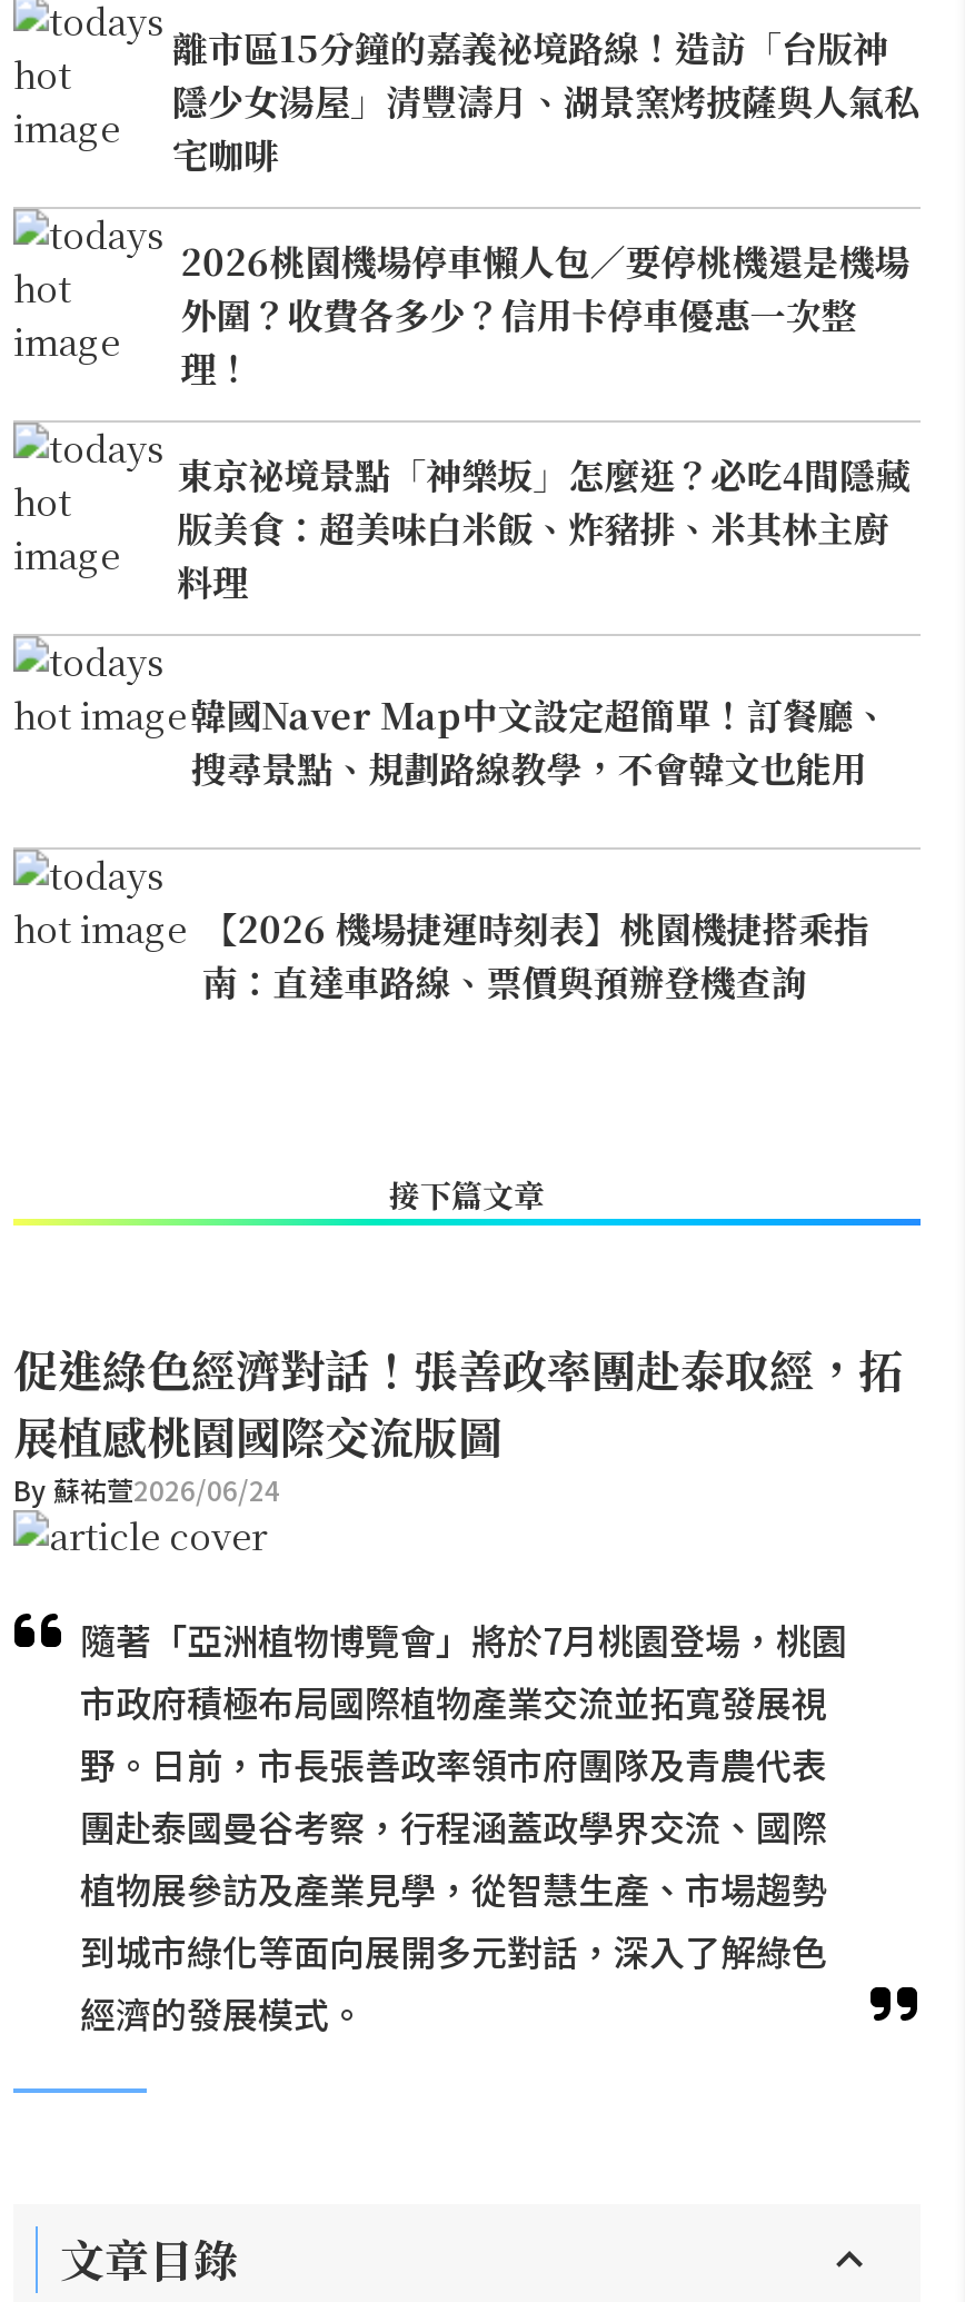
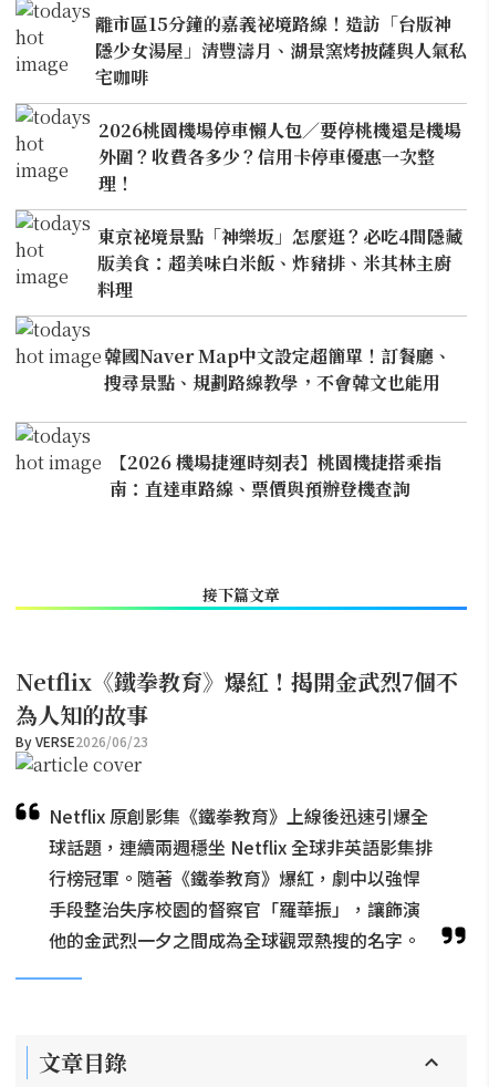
[13,1337,903,1508] 促進綠色經濟對話！張善政率團赴泰取經，拓 | 展植感桃園國際交流版圖 | By 蘇祐萱2026/06/24 -> [15,665,458,750] Netflix《鐵拳教育》爆紅！揭開金武烈7個不 | 為人知的故事 | By VERSE2026/06/23
[80,1613,847,2040] 隨著「亞洲植物博覽會」將於7月桃園登場，桃園 | 市政府積極布局國際植物產業交流並拓寬發展視 | 野。日前，市長張善政率領市府團隊及青農代表 | 團赴泰國曼谷考察，行程涵蓋政學界交流、國際 | 植物展參訪及產業見學，從智慧生產、市場趨勢 | 到城市綠化等面向展開多元對話，深入了解綠色 | 經濟的發展模式。 -> [49,803,433,953] Netflix 原創影集《鐵拳教育》上線後迅速引爆全 | 球話題，連續兩週穩坐 Netflix 全球非英語影集排 | 行榜冠軍。隨著《鐵拳教育》爆紅，劇中以強悍 | 手段整治失序校園的督察官「羅華振」，讓飾演 | 他的金武烈一夕之間成為全球觀眾熱搜的名字。

